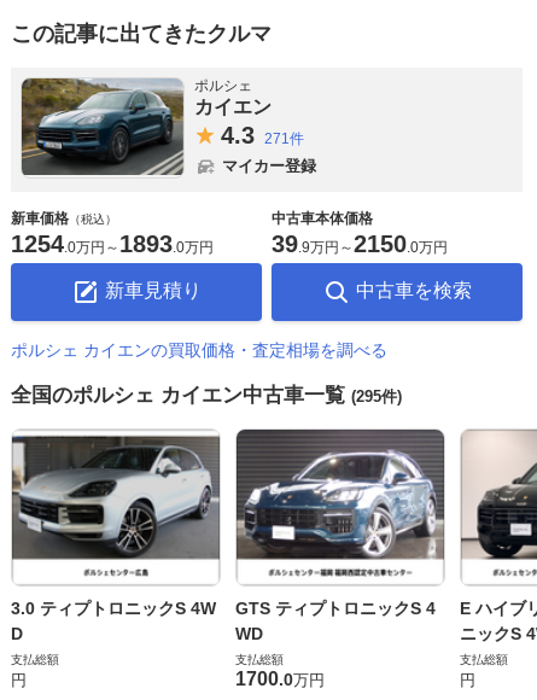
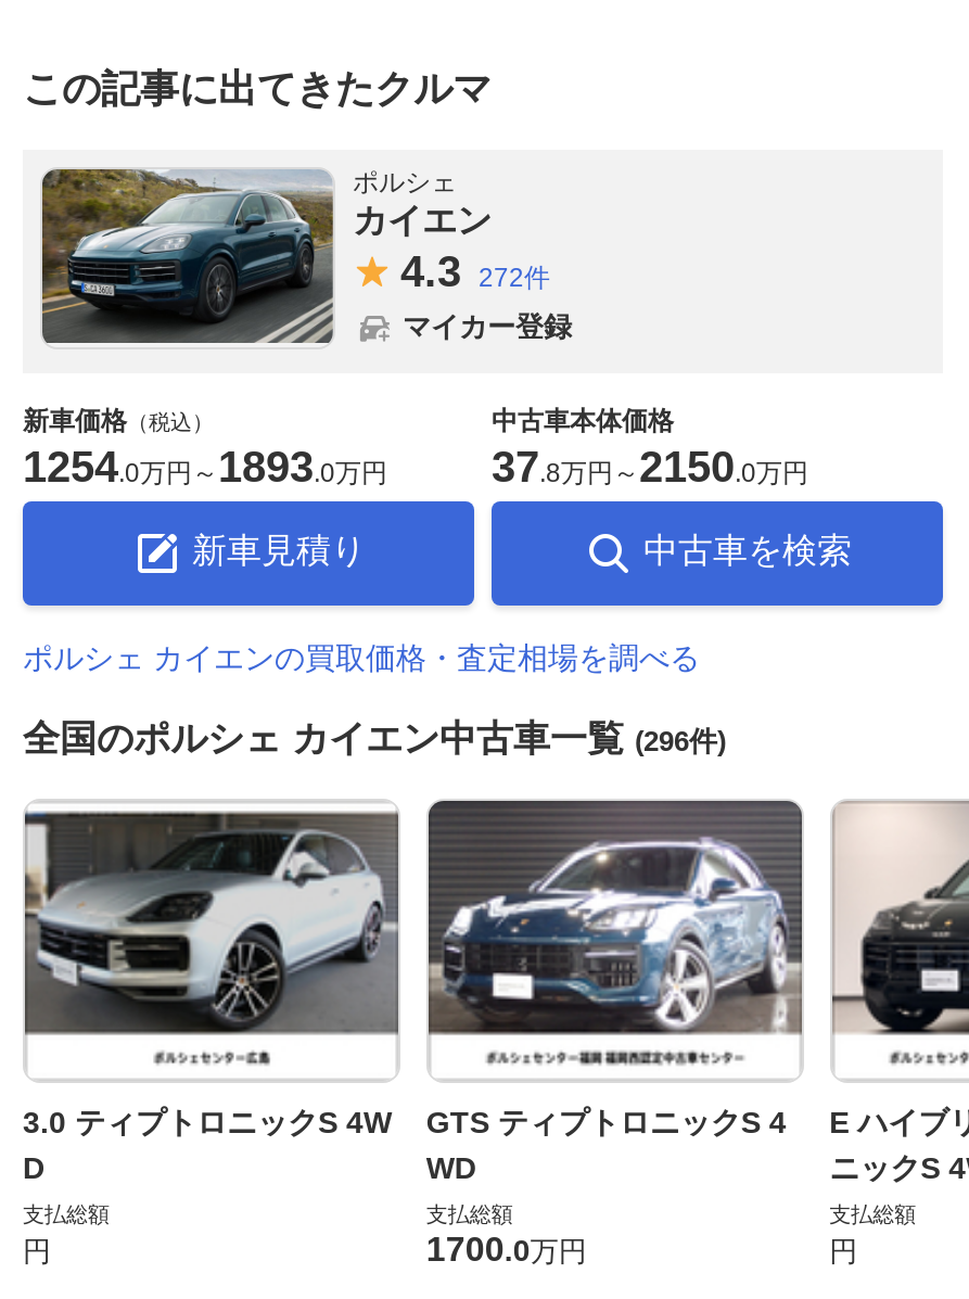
[221,122,304,148] 4.3 271件 -> [400,247,550,295] 4.3 272件
[272,230,448,257] 39. 9万円～2150. 0万円 -> [492,442,808,490] 37. 8万円～2150. 0万円
[11,384,402,406] 全国のポルシェ カイエン中古車一覧(295件) -> [23,718,726,759] 全国のポルシェ カイエン中古車一覧(296件)

